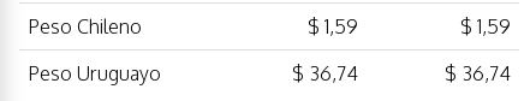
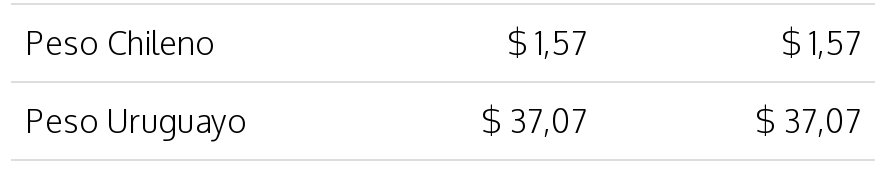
[308,14,358,38] $ 1,59 -> [507,23,587,63] $ 1,57
[460,14,511,38] $ 1,59 -> [781,23,861,63] $ 1,57
[292,61,358,85] $ 36,74 -> [481,101,587,141] $ 37,07
[445,61,511,85] $ 36,74 -> [755,101,861,141] $ 37,07

